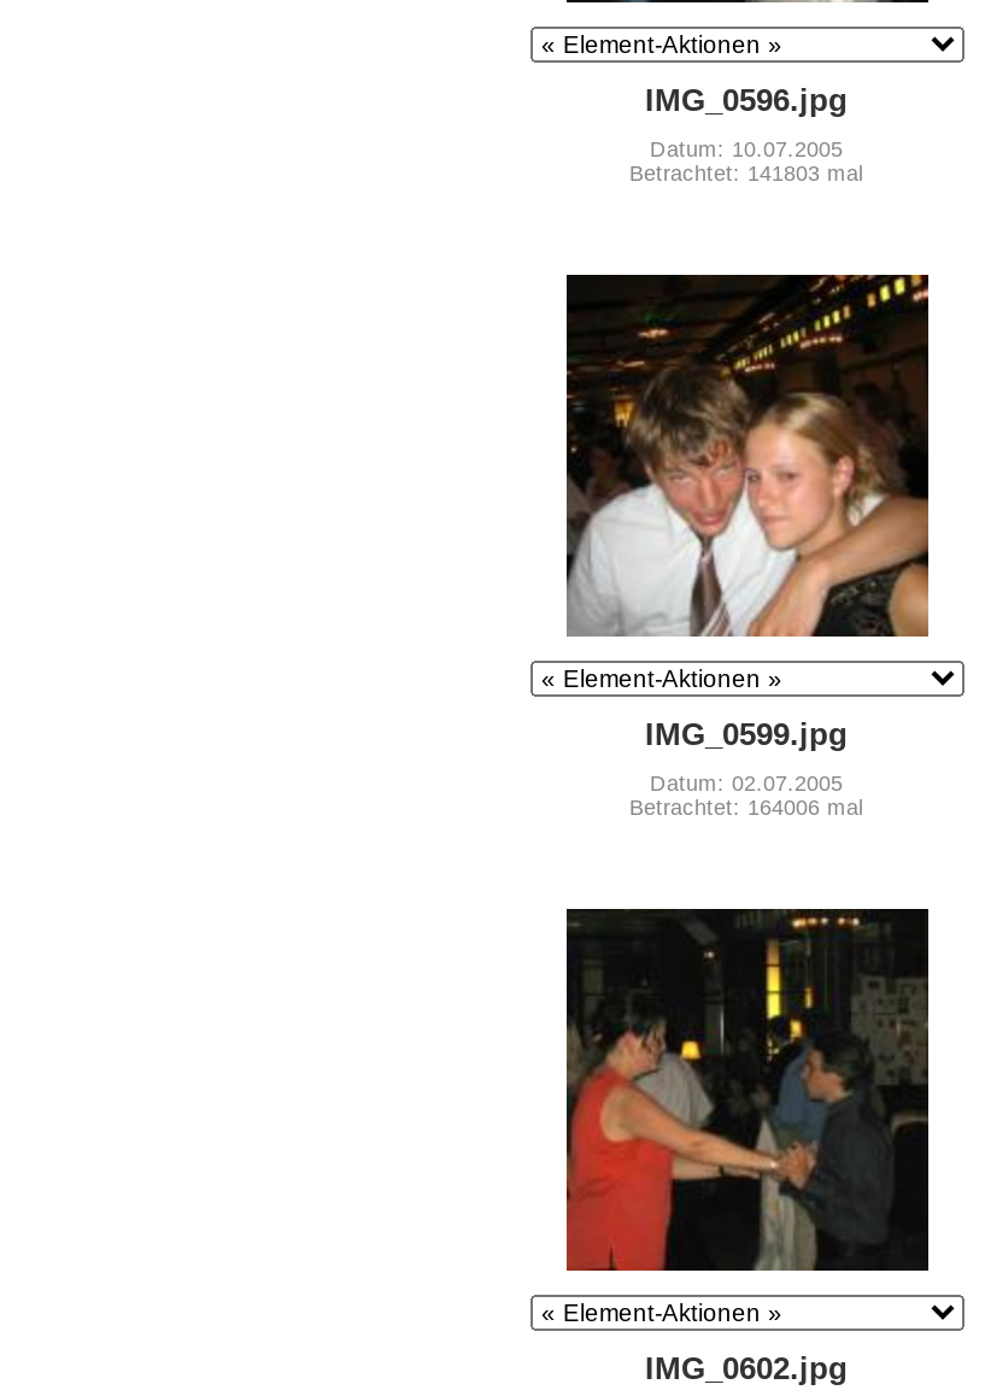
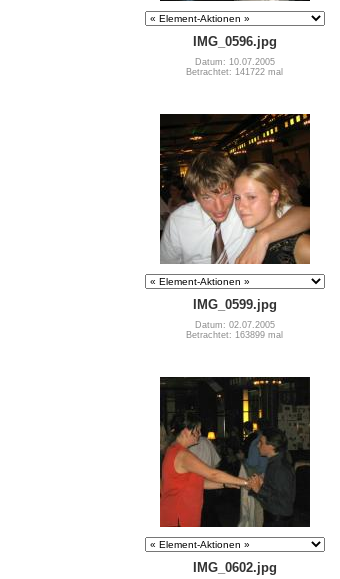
[629,161,863,185] Betrachtet: 141803 mal -> [186,67,283,77] Betrachtet: 141722 mal
[629,795,863,819] Betrachtet: 164006 mal -> [186,330,283,340] Betrachtet: 163899 mal

